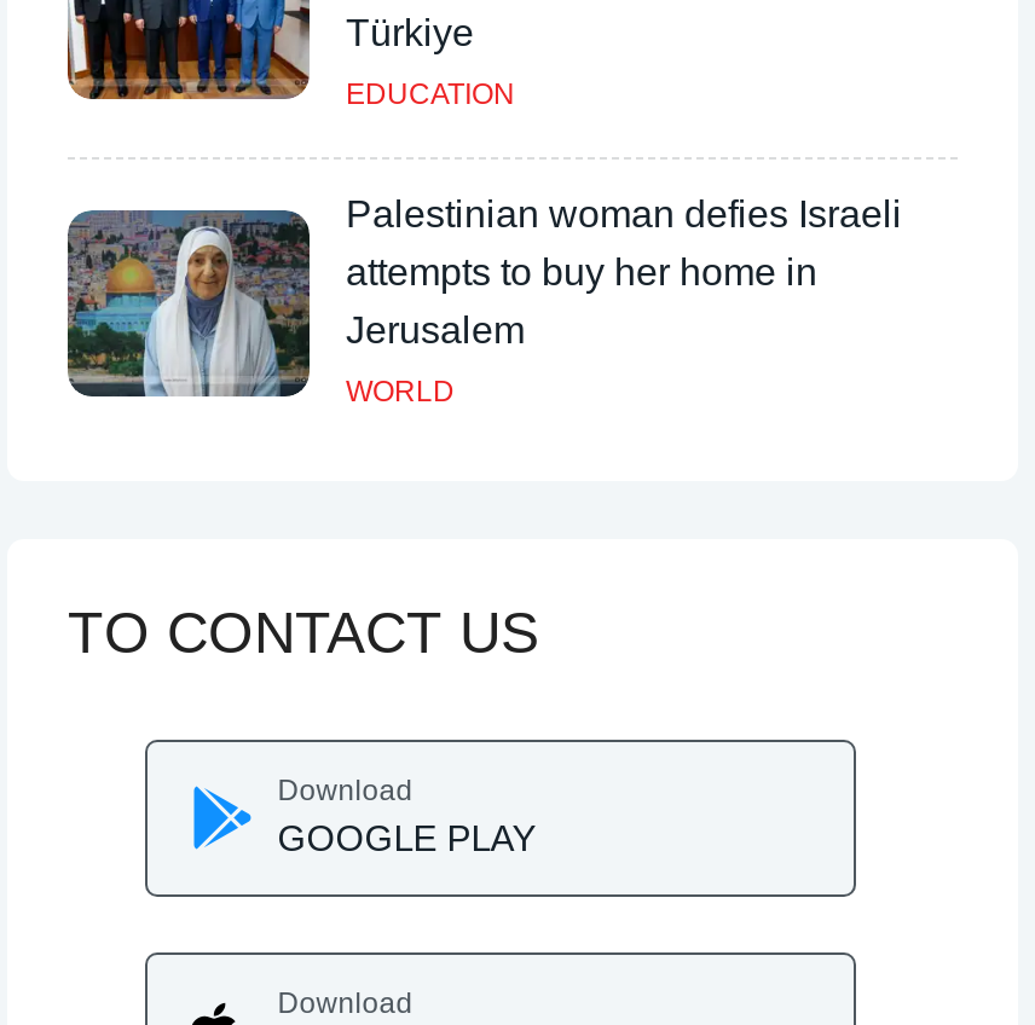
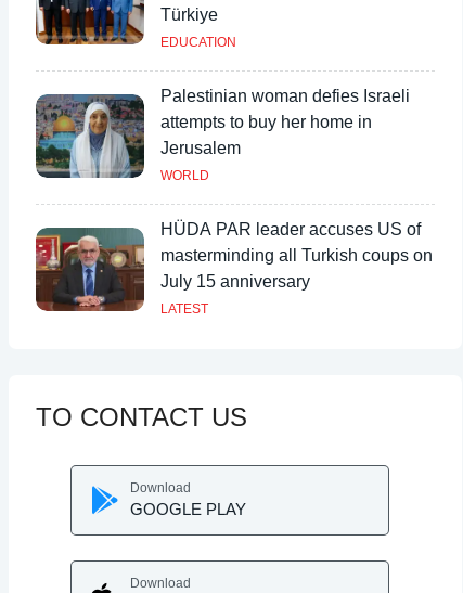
none -> [35,220,433,316] [image] | HÜDA PAR leader accuses US of | masterminding all Turkish coups on | July 15 anniversary | LATEST

